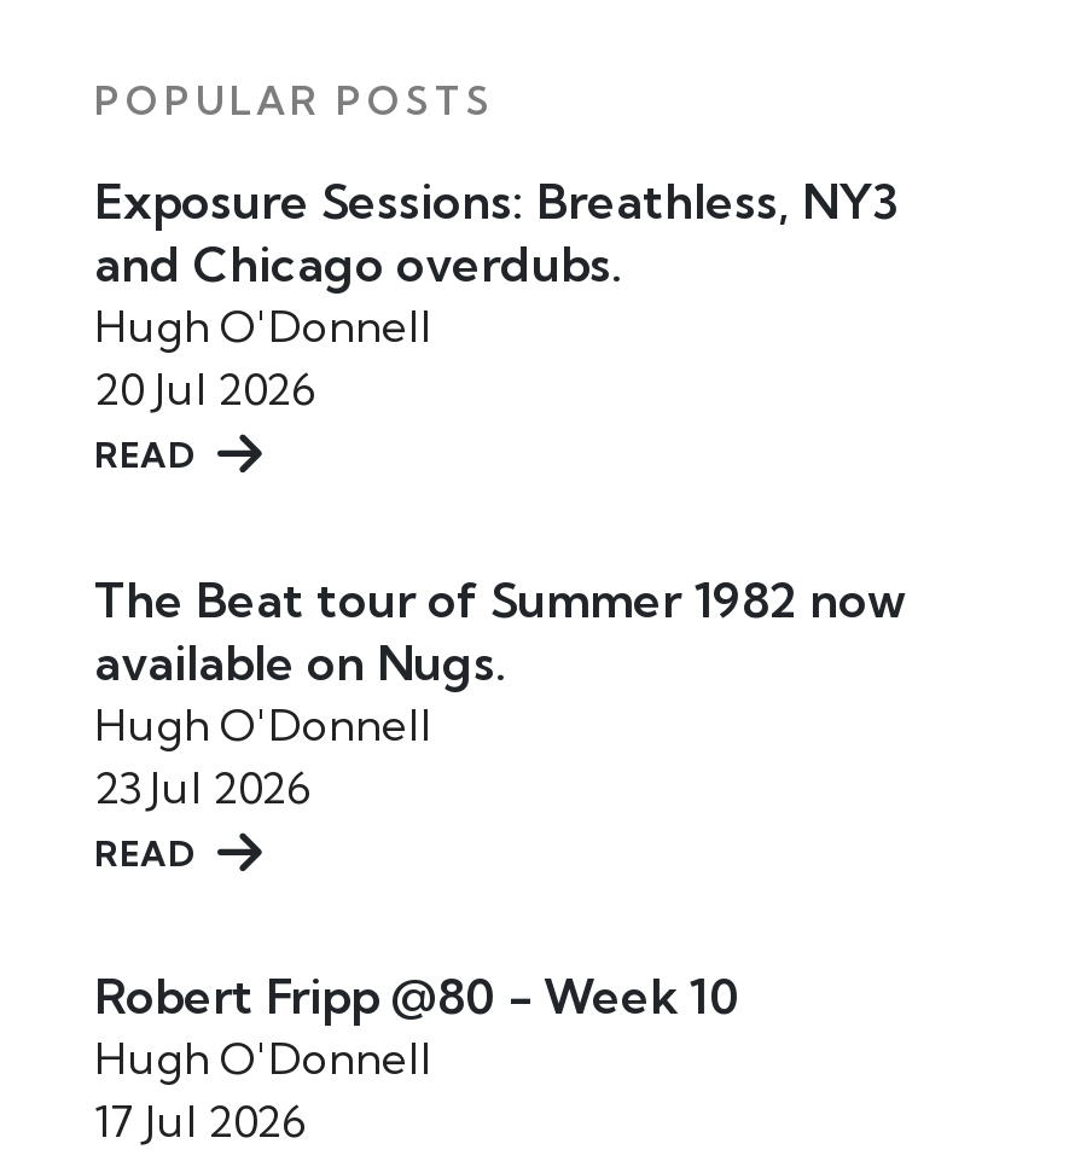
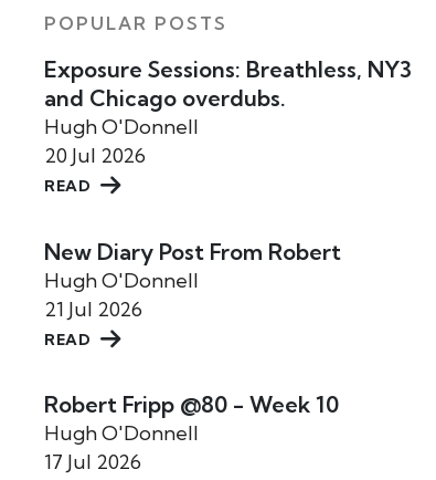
[94,568,906,692] The Beat tour of Summer 1982 now | available on Nugs. -> [44,237,341,265] New Diary Post From Robert
[94,759,312,815] 23 Jul 2026 -> [44,296,142,322] 21 Jul 2026

